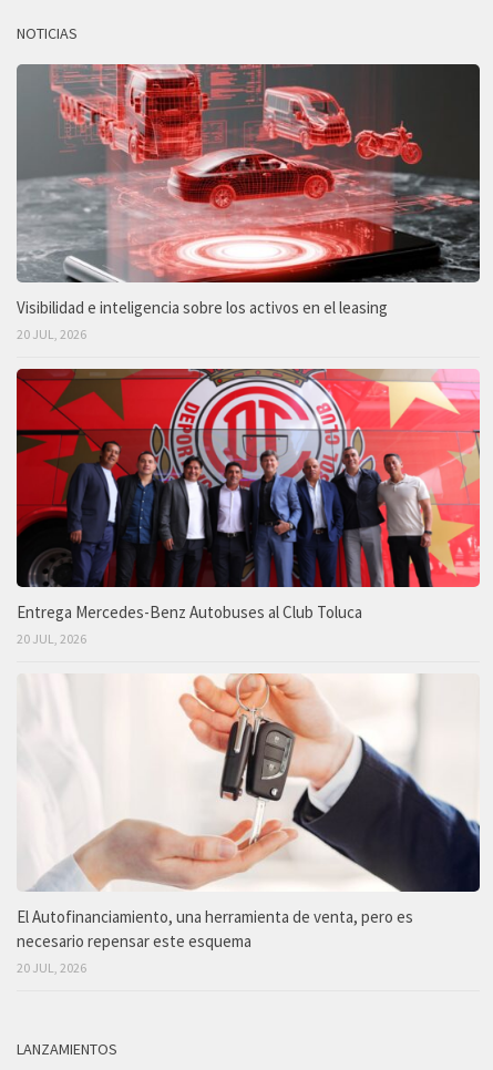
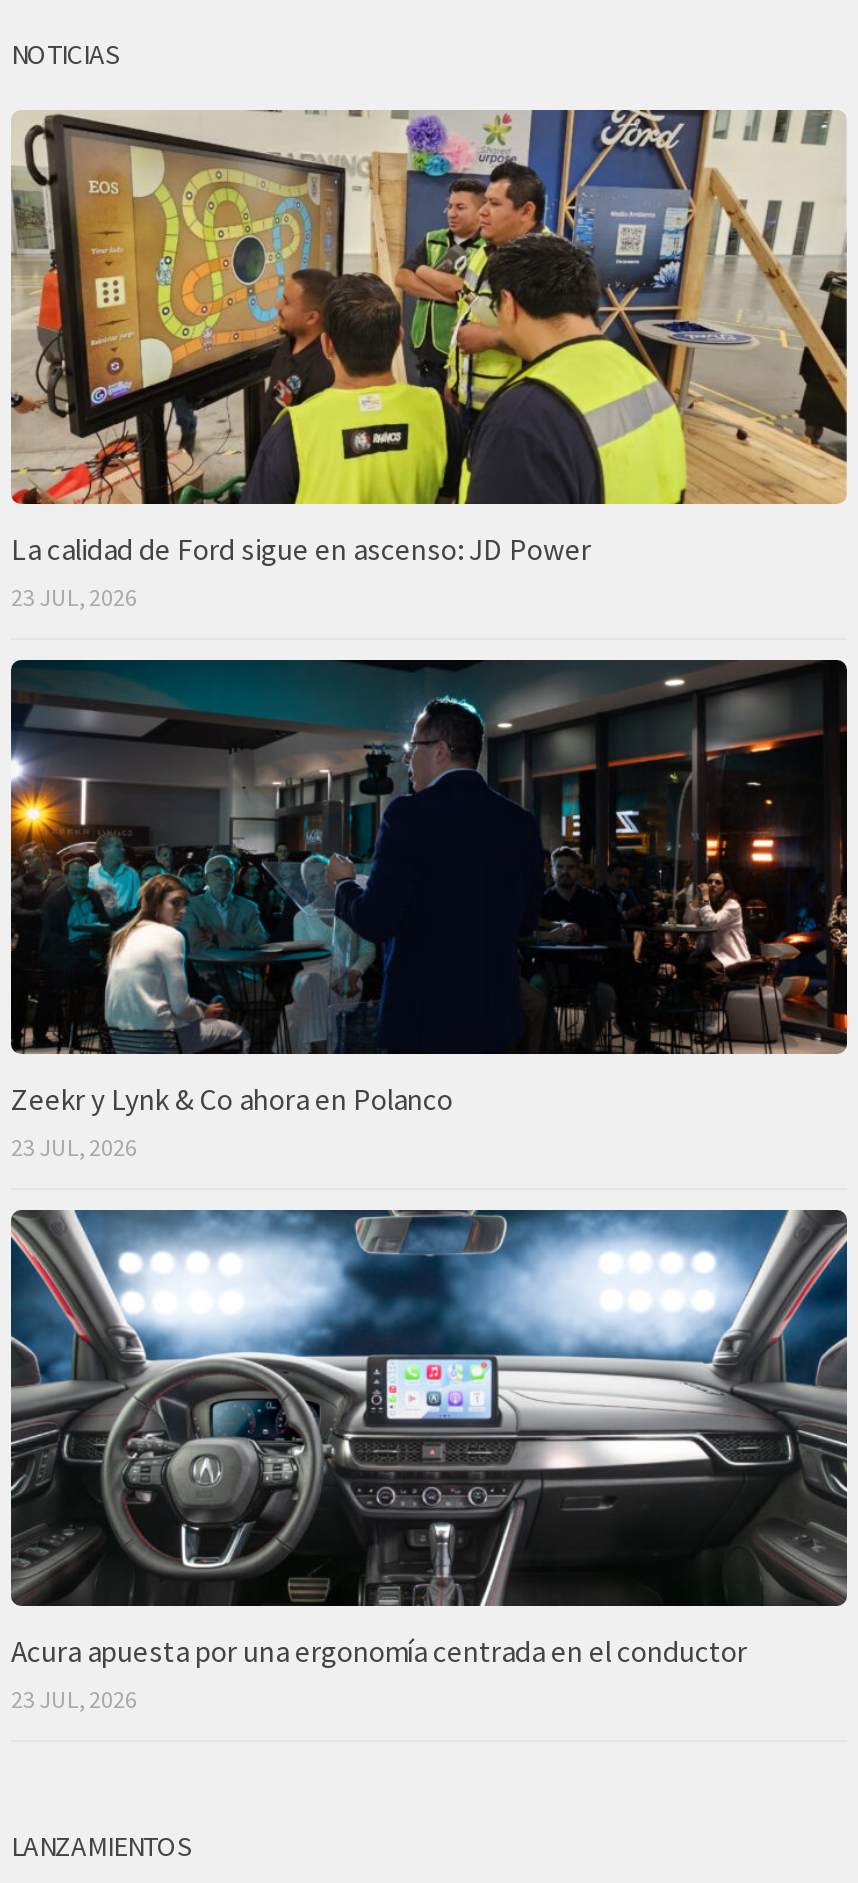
[17,63,481,342] [image] | Visibilidad e inteligencia sobre los activos en el leasing | 20 JUL, 2026 -> [11,109,849,612] [image] | La calidad de Ford sigue en ascenso: JD Power | 23 JUL, 2026
[16,368,481,647] [image] | Entrega Mercedes-Benz Autobuses al Club Toluca | 20 JUL, 2026 -> [9,657,849,1163] [image] | Zeekr y Lynk & Co ahora en Polanco | 23 JUL, 2026
[17,672,480,976] [image] | El Autofinanciamiento, una herramienta de venta, pero es | necesario repensar este esquema | 20 JUL, 2026 -> [9,1209,849,1713] [image] | Acura apuesta por una ergonomía centrada en el conductor | 23 JUL, 2026

